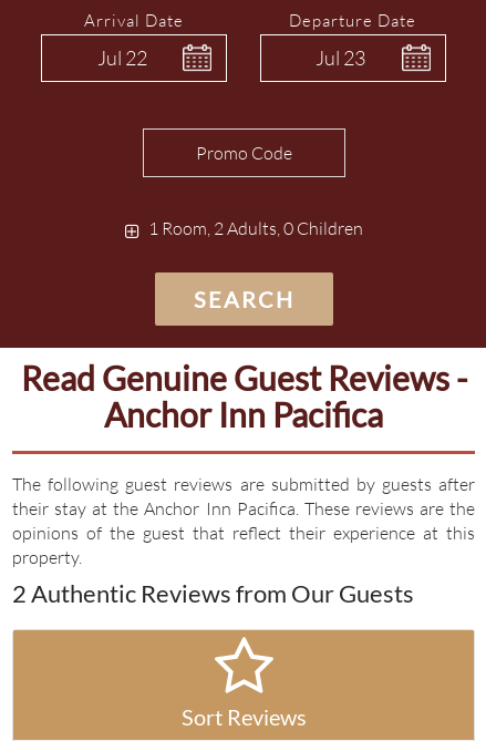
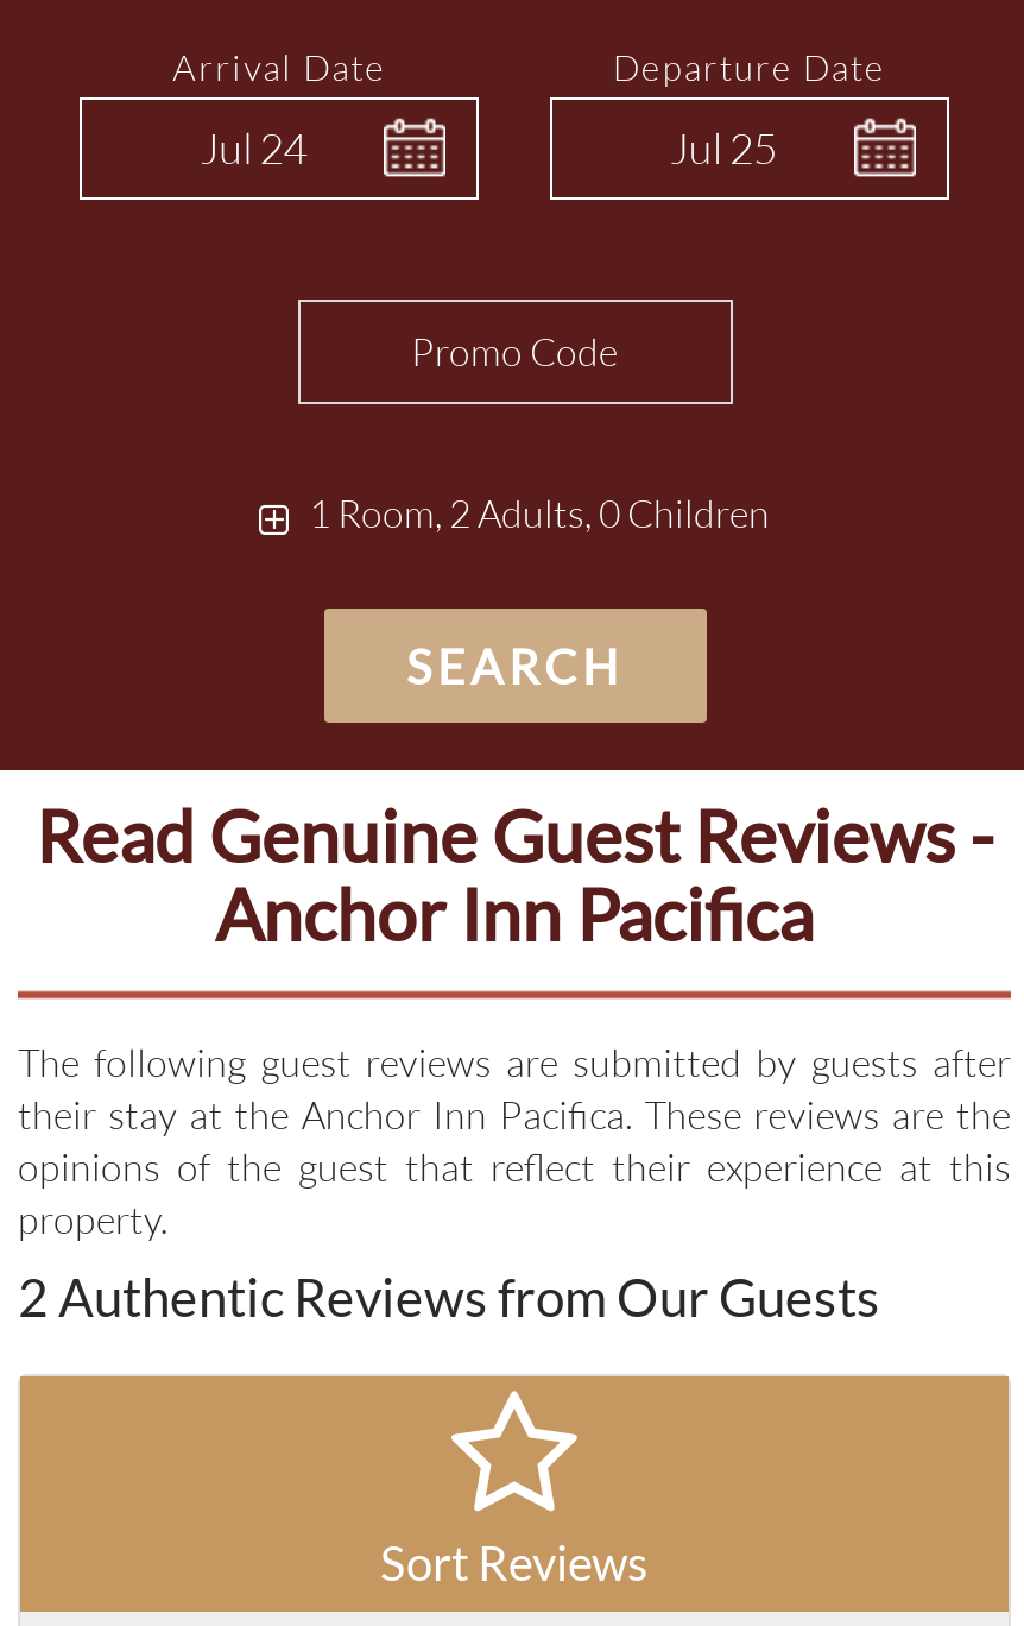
[97,45,147,69] Jul 22 -> [200,120,307,173] Jul 24
[316,45,366,69] Jul 23 -> [670,120,777,173] Jul 25

